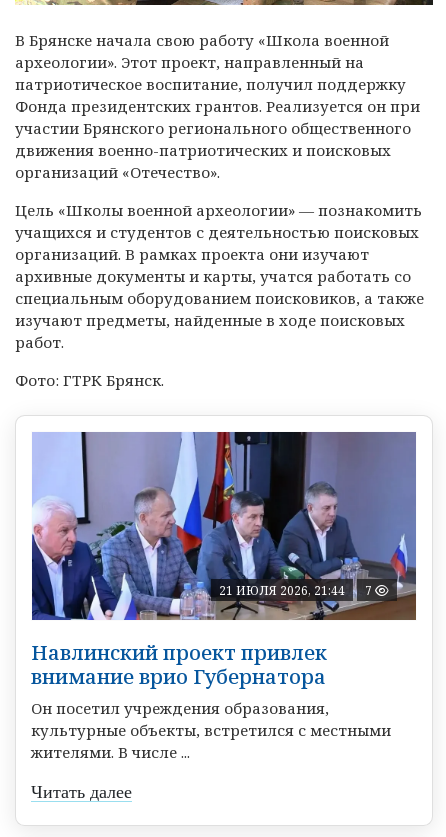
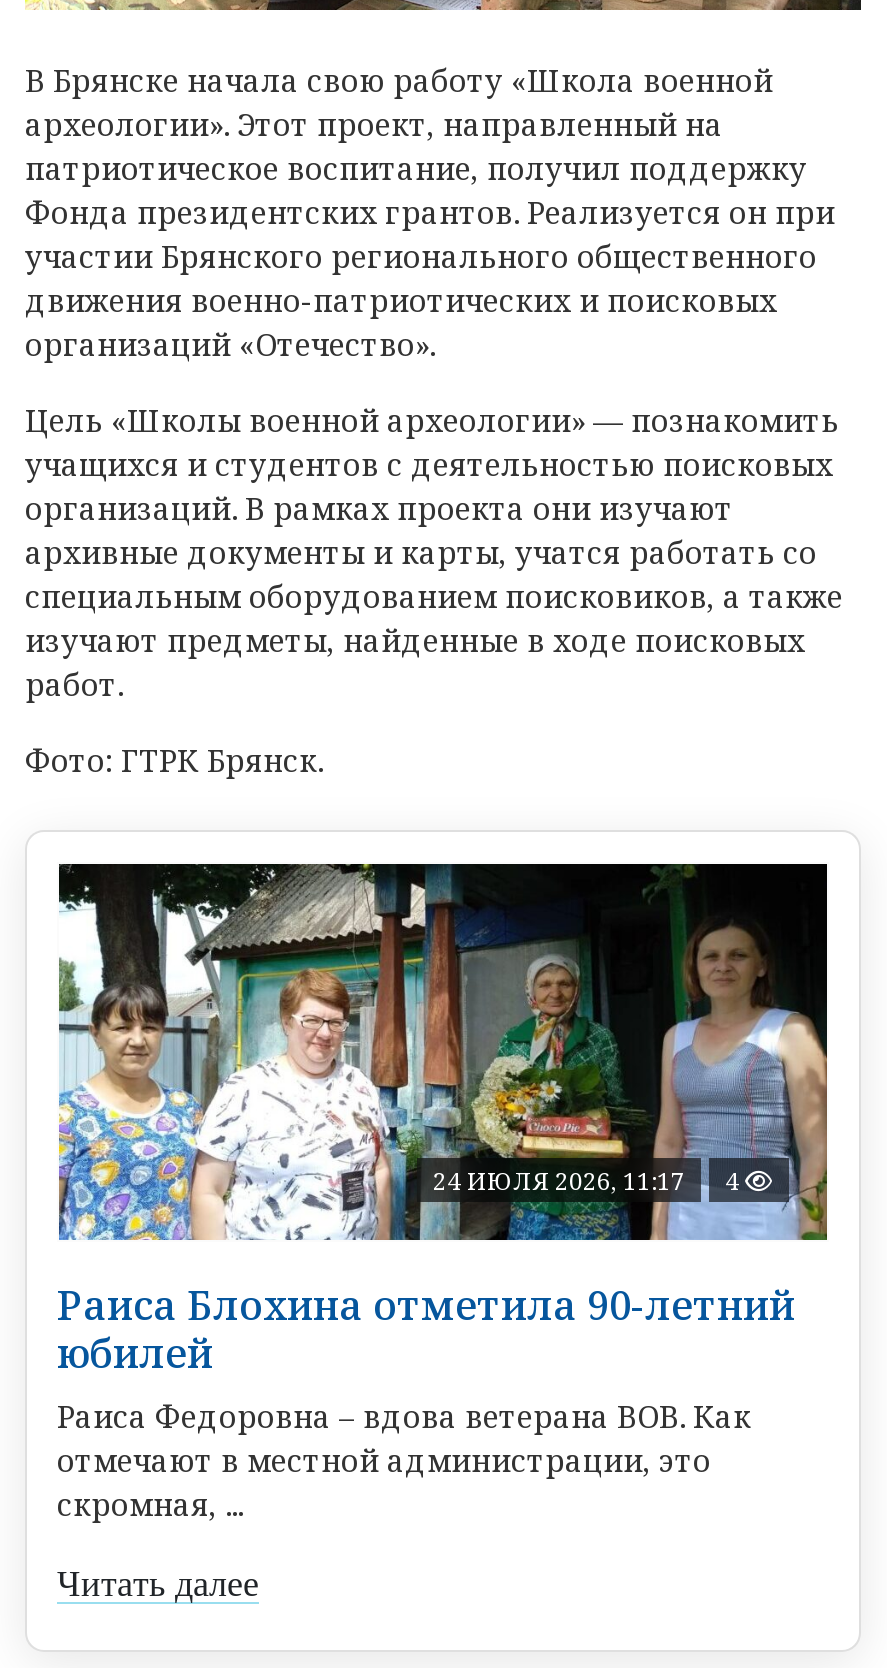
[31,431,417,621] [image] | 21 ИЮЛЯ 2026, 21:44 | 7 -> [57,862,829,1242] [image] | 24 ИЮЛЯ 2026, 11:17 | 4
[31,639,391,762] Навлинский проект привлек | внимание врио Губернатора | Он посетил учреждения образования, | культурные объекты, встретился с местными | жителями. В числе ... -> [57,1279,795,1525] Раиса Блохина отметила 90-летний | юбилей | Раиса Федоровна – вдова ветерана ВОВ. Как | отмечают в местной администрации, это | скромная, ...

